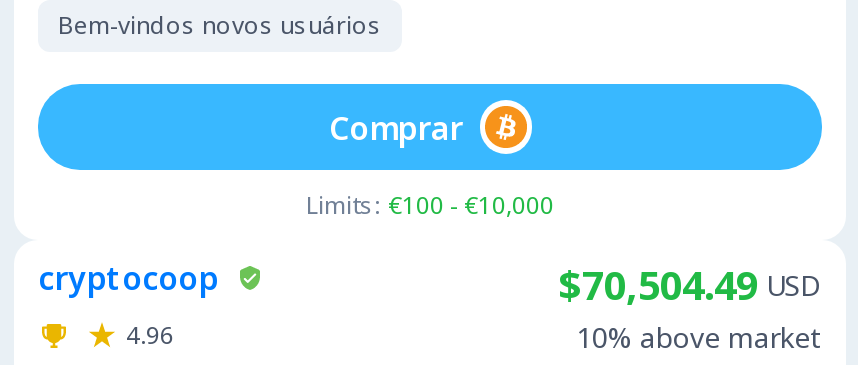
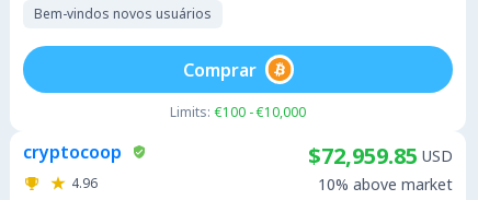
[558,258,822,312] $70,504.49 USD -> [308,141,453,170] $72,959.85 USD

